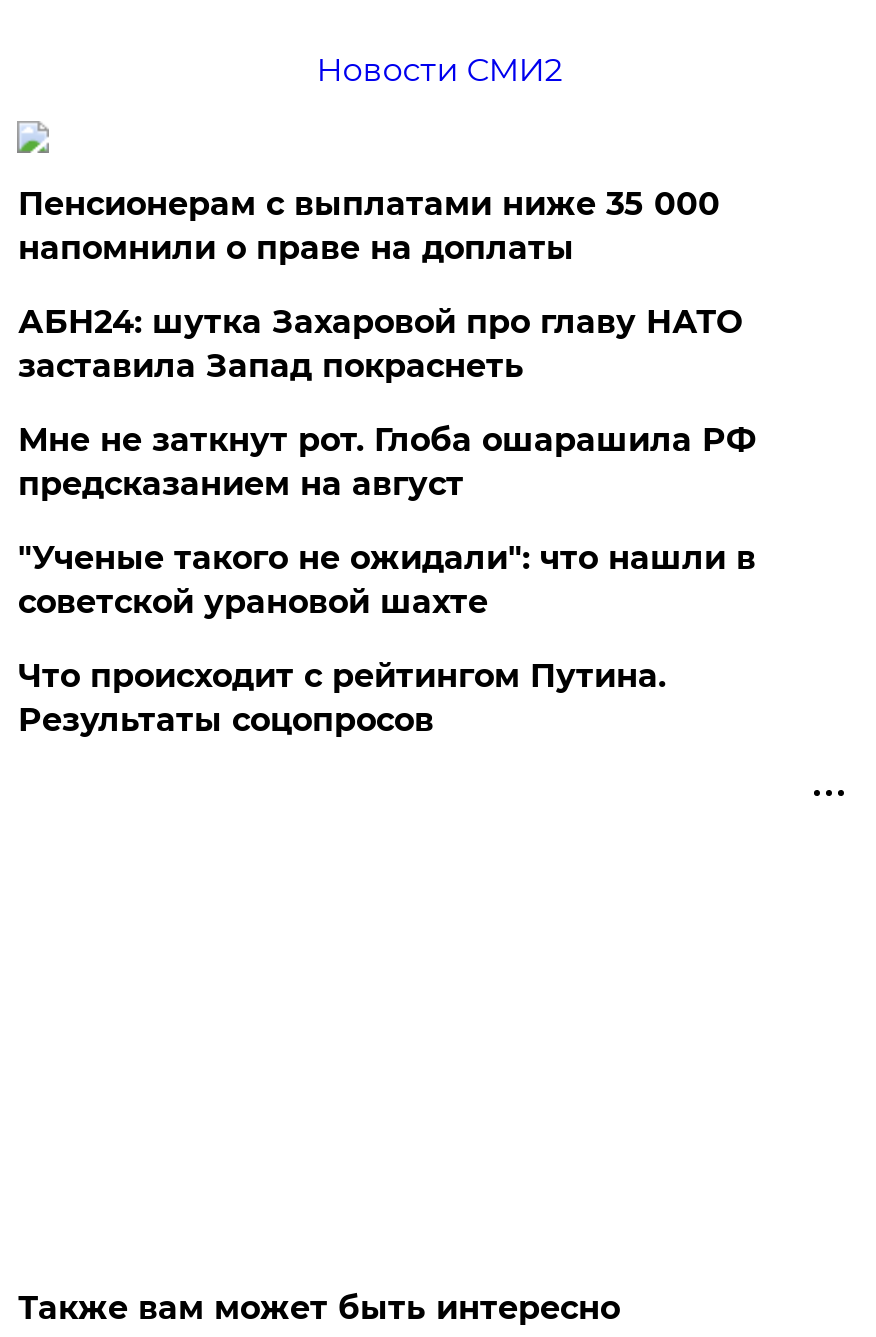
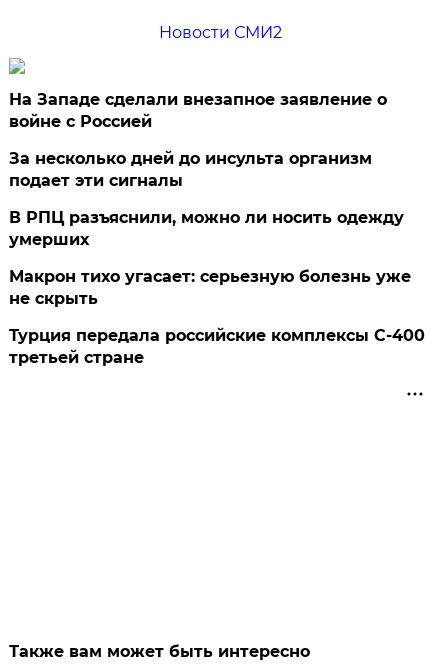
[18,186,720,268] Пенсионерам с выплатами ниже 35 000 | напомнили о праве на доплаты -> [9,90,387,131] На Западе сделали внезапное заявление о | войне с Россией
[18,304,742,386] АБН24: шутка Захаровой про главу НАТО | заставила Запад покраснеть -> [9,149,372,190] За несколько дней до инсульта организм | подает эти сигналы
[18,422,756,504] Мне не заткнут рот. Глоба ошарашила РФ | предсказанием на август -> [9,208,404,249] В РПЦ разъяснили, можно ли носить одежду | умерших
[18,540,756,622] "Ученые такого не ожидали": что нашли в | советской урановой шахте -> [9,267,411,308] Макрон тихо угасает: серьезную болезнь уже | не скрыть
[18,658,666,740] Что происходит с рейтингом Путина. | Результаты соцопросов -> [9,326,425,367] Турция передала российские комплексы С-400 | третьей стране

